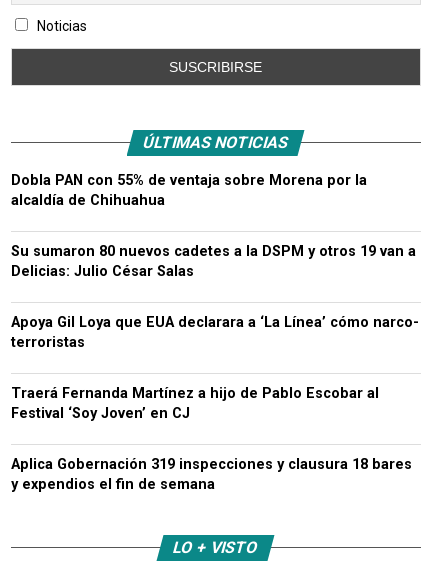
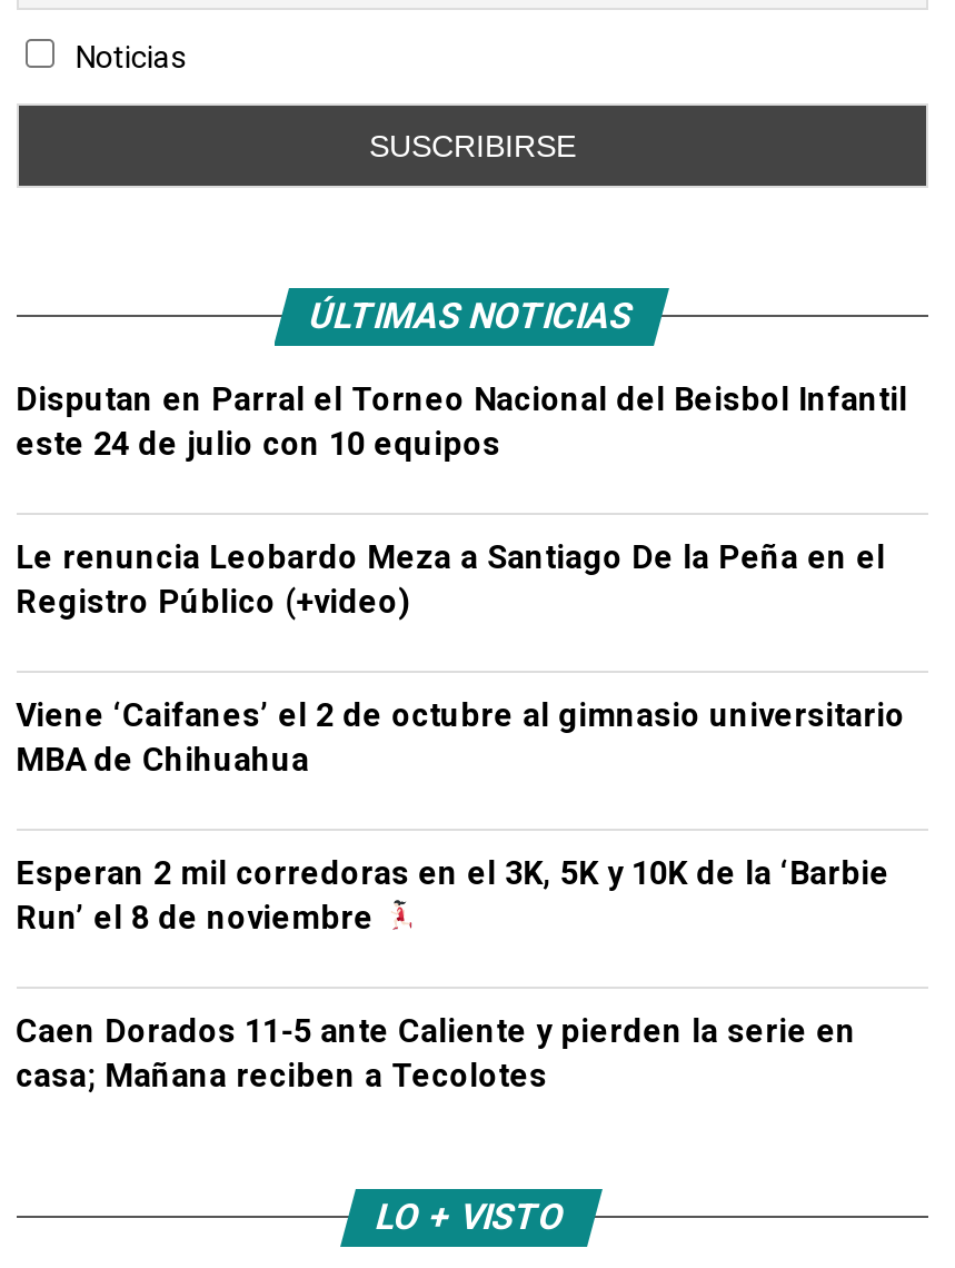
[11,172,367,209] Dobla PAN con 55% de ventaja sobre Morena por la | alcaldía de Chihuahua -> [16,382,908,464] Disputan en Parral el Torneo Nacional del Beisbol Infantil | este 24 de julio con 10 equipos
[11,243,416,280] Su sumaron 80 nuevos cadetes a la DSPM y otros 19 van a | Delicias: Julio César Salas -> [16,539,885,622] Le renuncia Leobardo Meza a Santiago De la Peña en el | Registro Público (+video)
[11,314,419,351] Apoya Gil Loya que EUA declarara a ‘La Línea’ cómo narco- | terroristas -> [16,697,905,780] Viene ‘Caifanes’ el 2 de octubre al gimnasio universitario | MBA de Chihuahua
[11,385,379,422] Traerá Fernanda Martínez a hijo de Pablo Escobar al | Festival ‘Soy Joven’ en CJ -> [16,855,890,938] Esperan 2 mil corredoras en el 3K, 5K y 10K de la ‘Barbie | Run’ el 8 de noviembre
[11,456,412,493] Aplica Gobernación 319 inspecciones y clausura 18 bares | y expendios el fin de semana -> [16,1013,856,1096] Caen Dorados 11-5 ante Caliente y pierden la serie en | casa; Mañana reciben a Tecolotes

